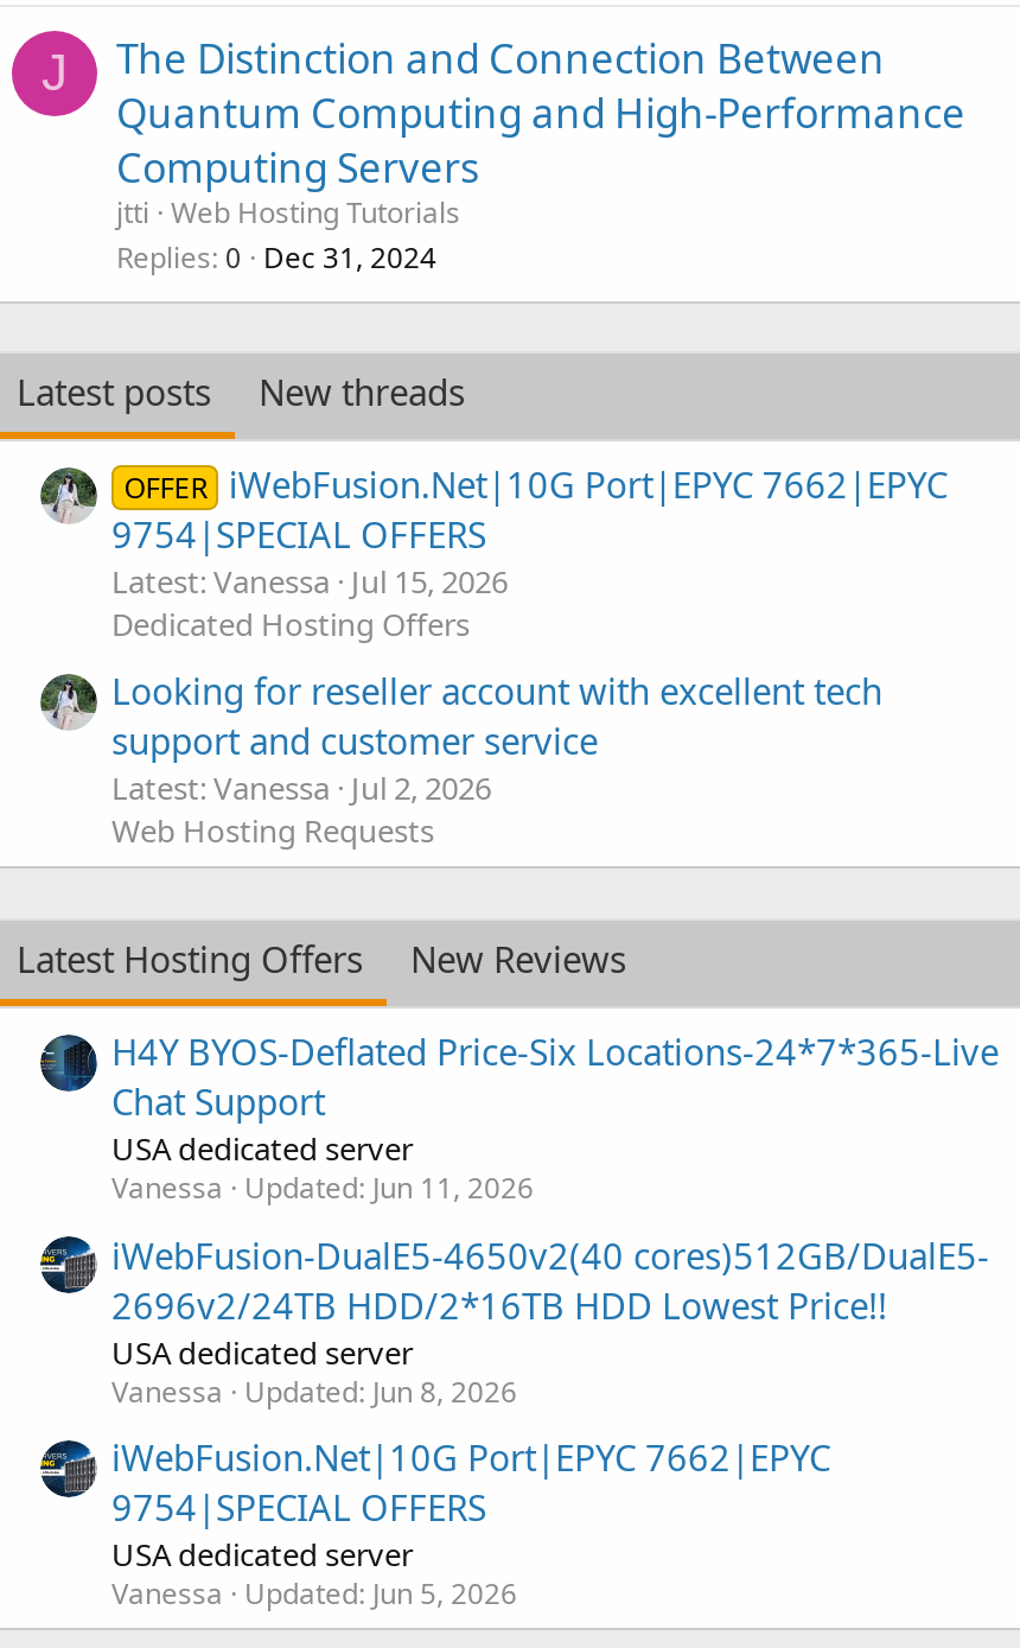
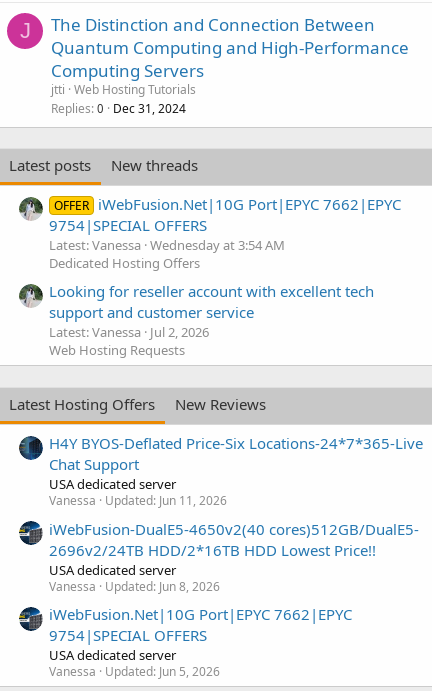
[111,560,508,602] Latest: Vanessa Jul 15, 2026 -> [49,236,285,254] Latest: Vanessa Wednesday at 3:54 AM

